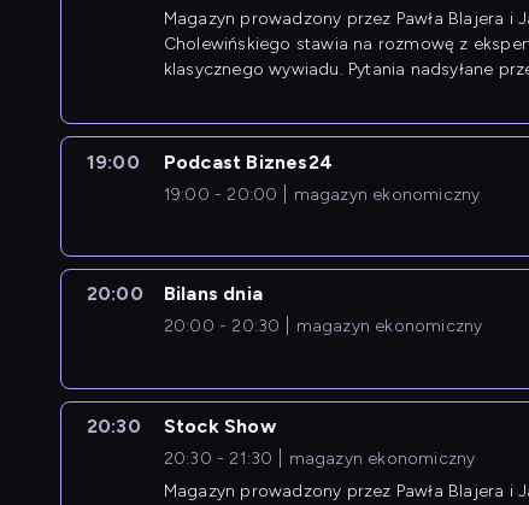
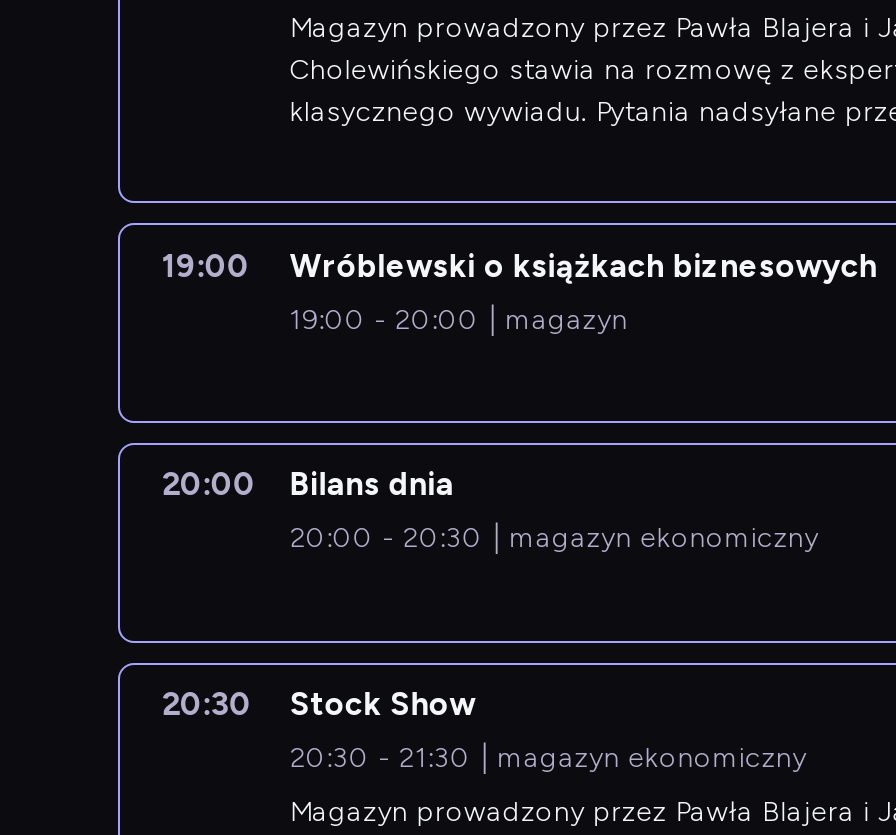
[164,150,333,173] Podcast Biznes24 -> [290,246,877,284] Wróblewski o książkach biznesowych
[294,184,480,204] magazyn ekonomiczny -> [505,302,628,336] magazyn

